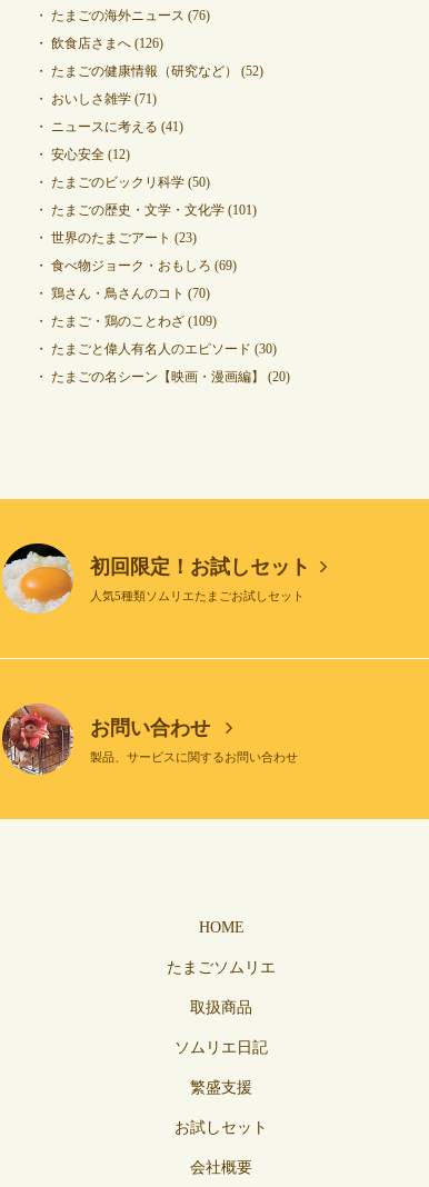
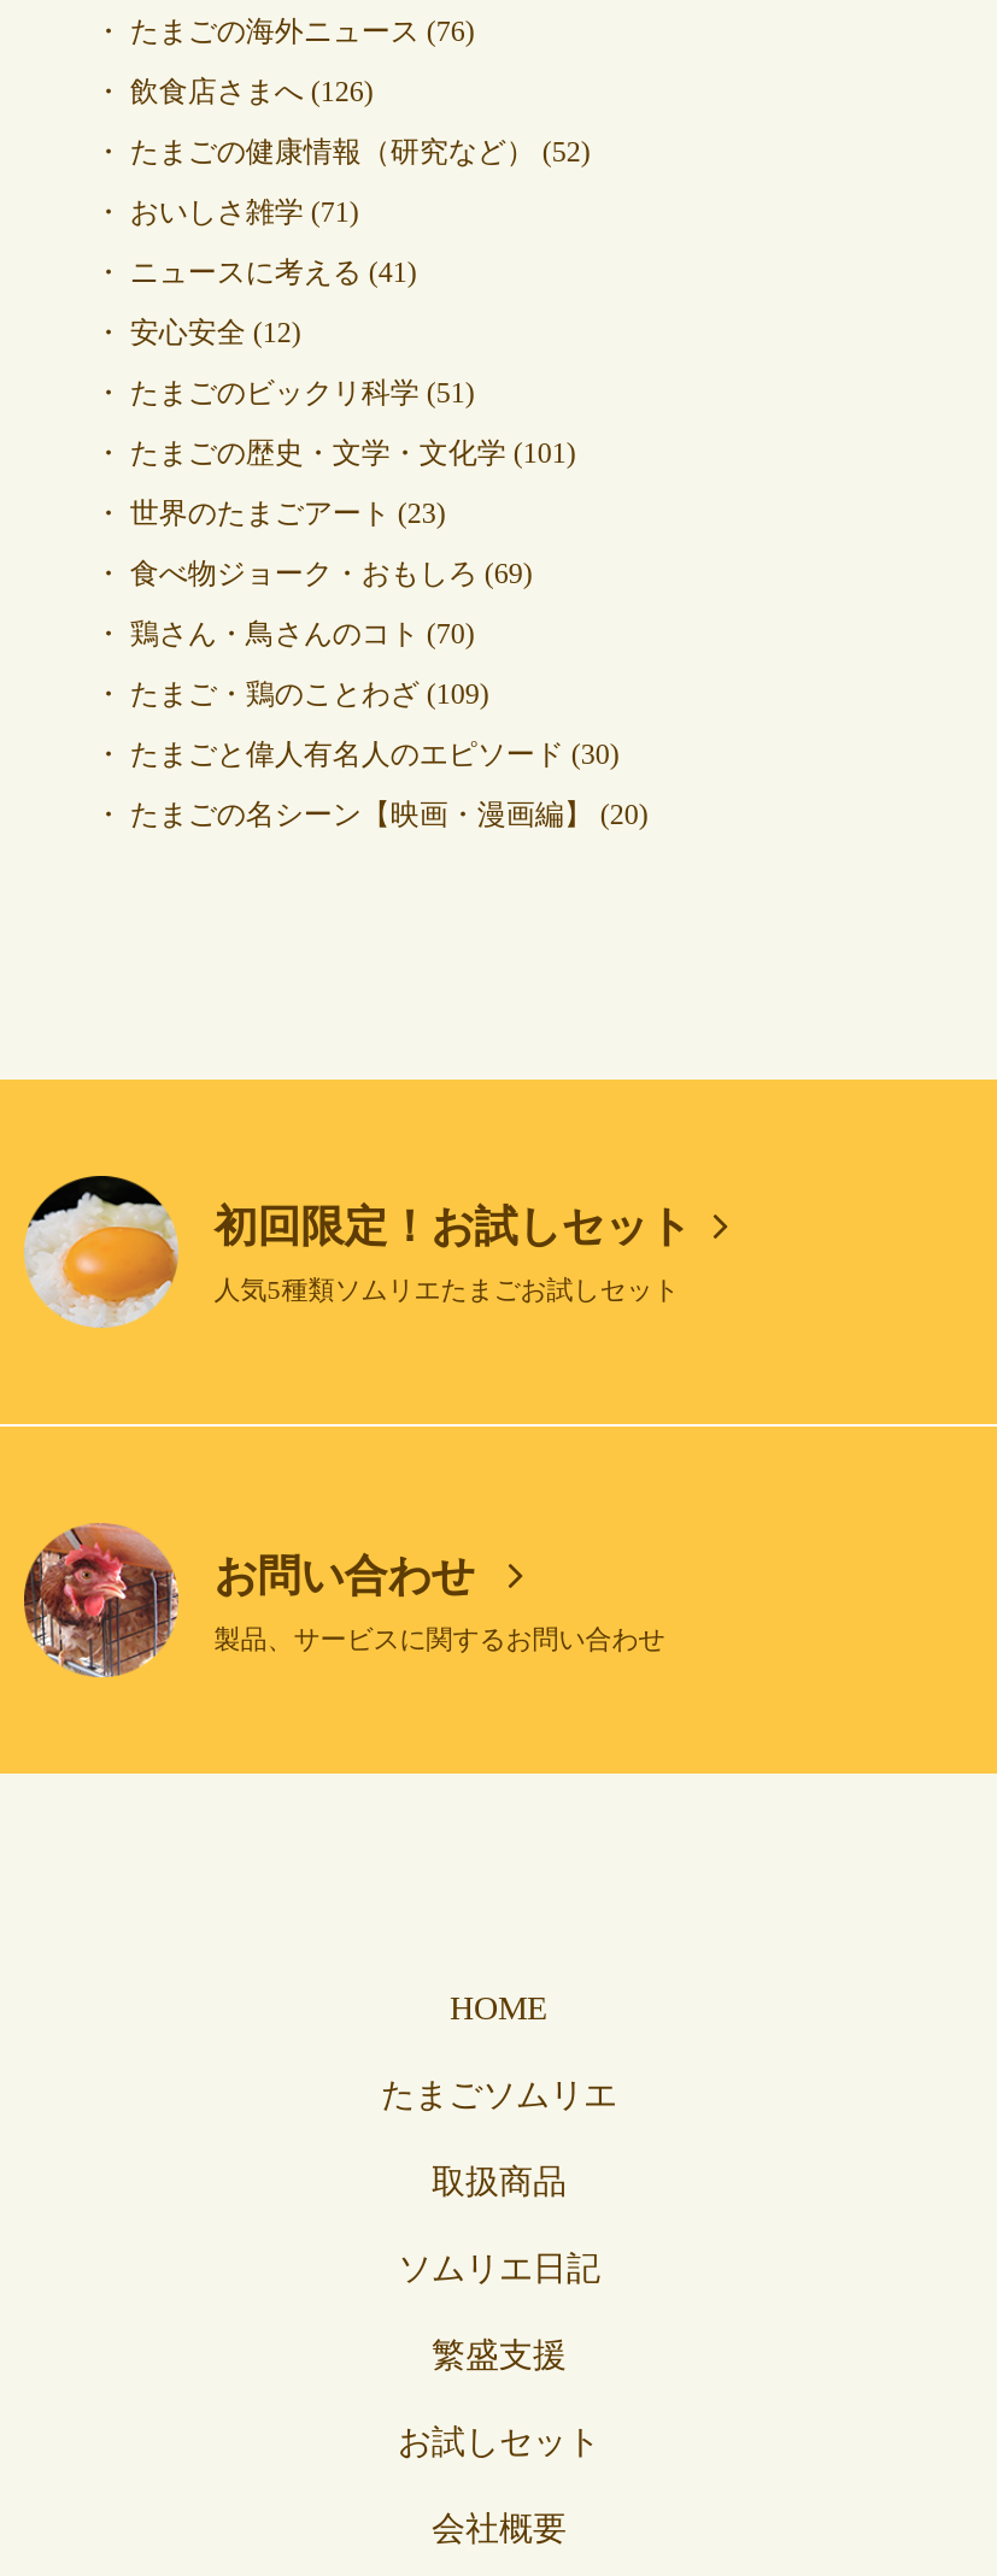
[51,174,210,189] たまごのビックリ科学(50) -> [130,375,475,408] たまごのビックリ科学(51)

